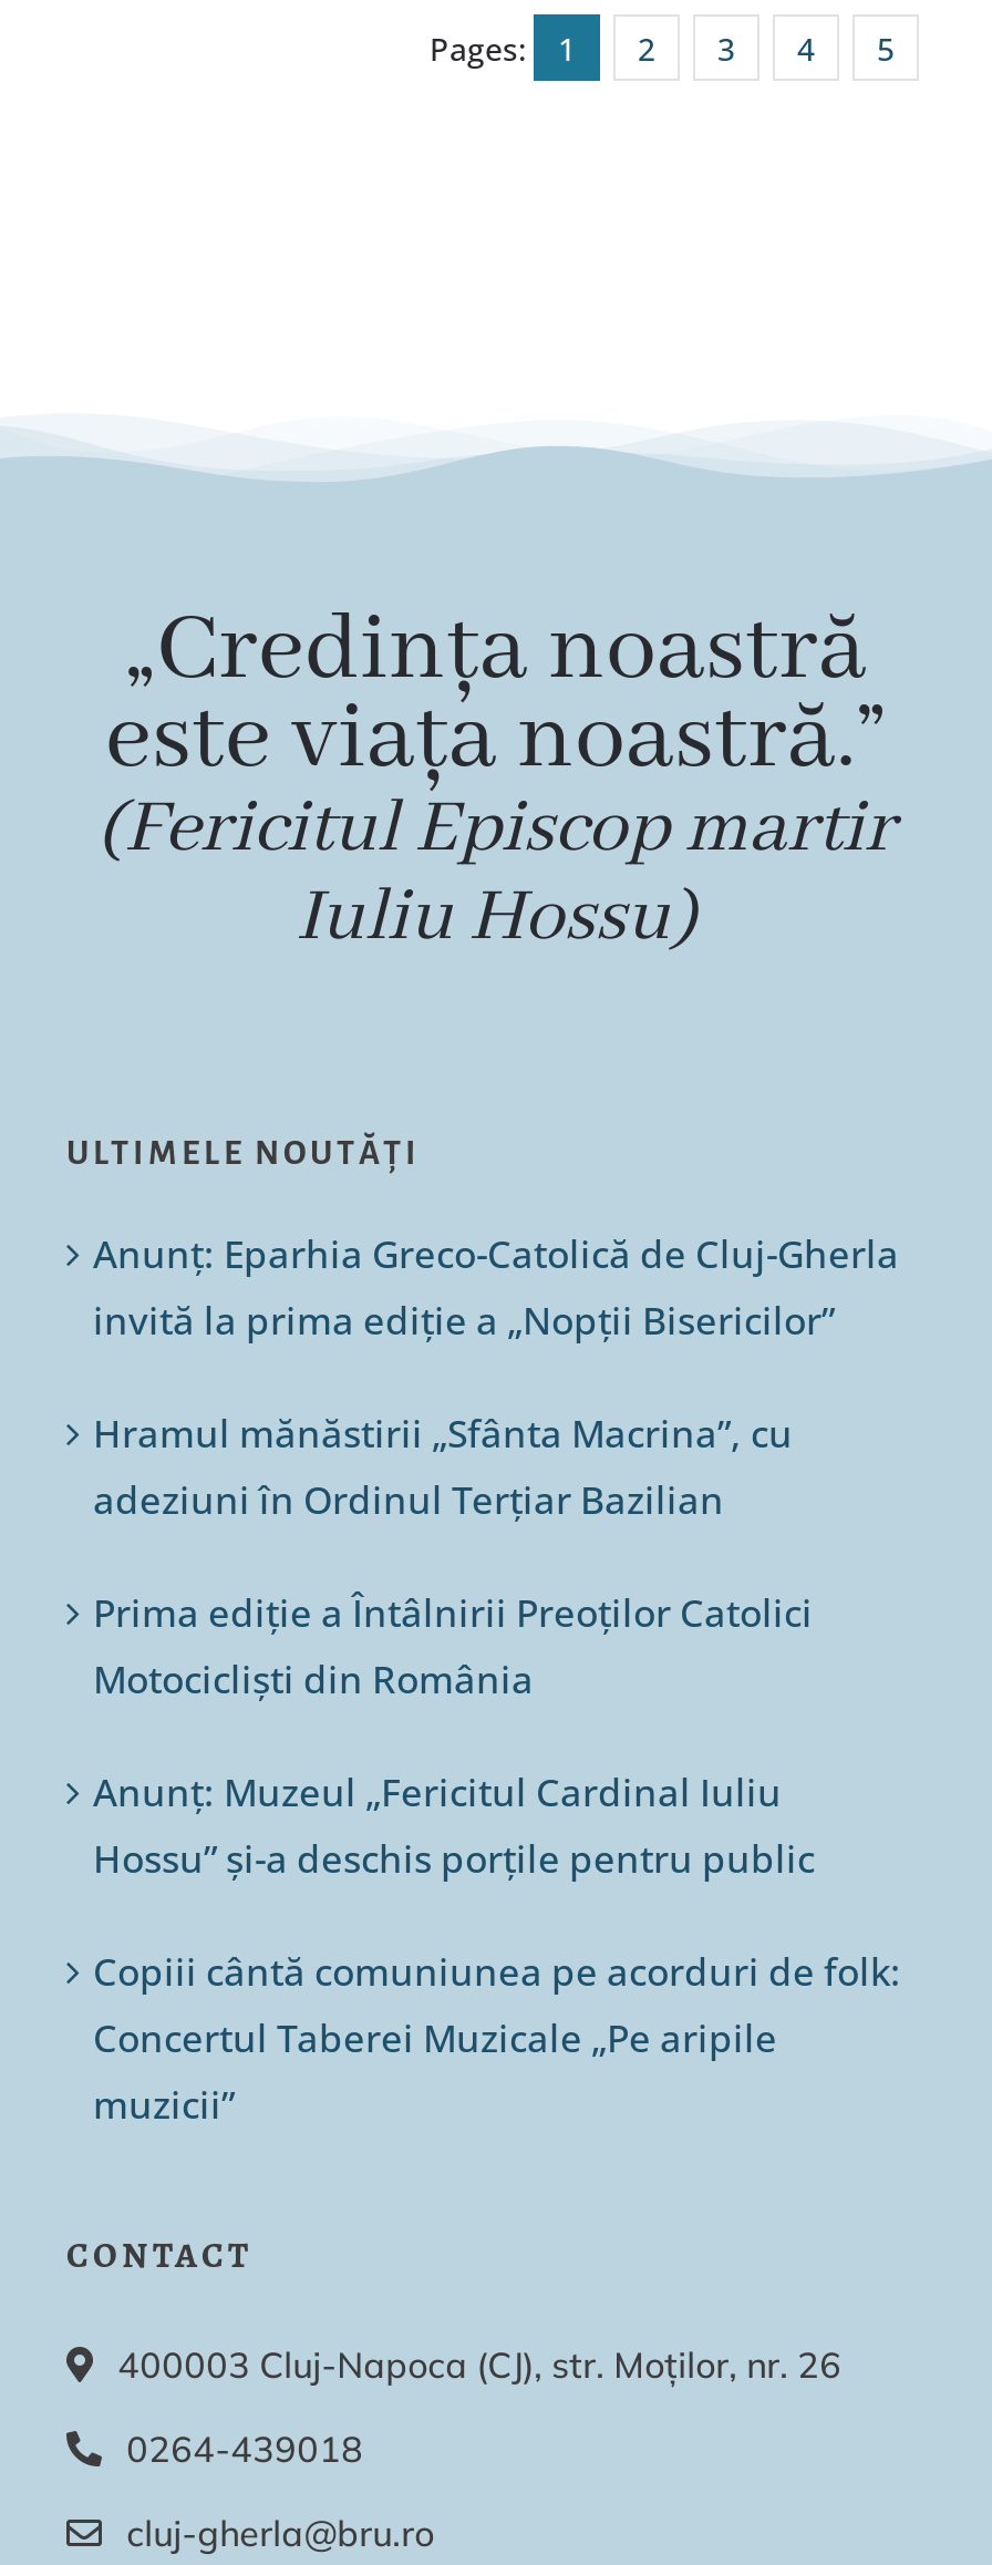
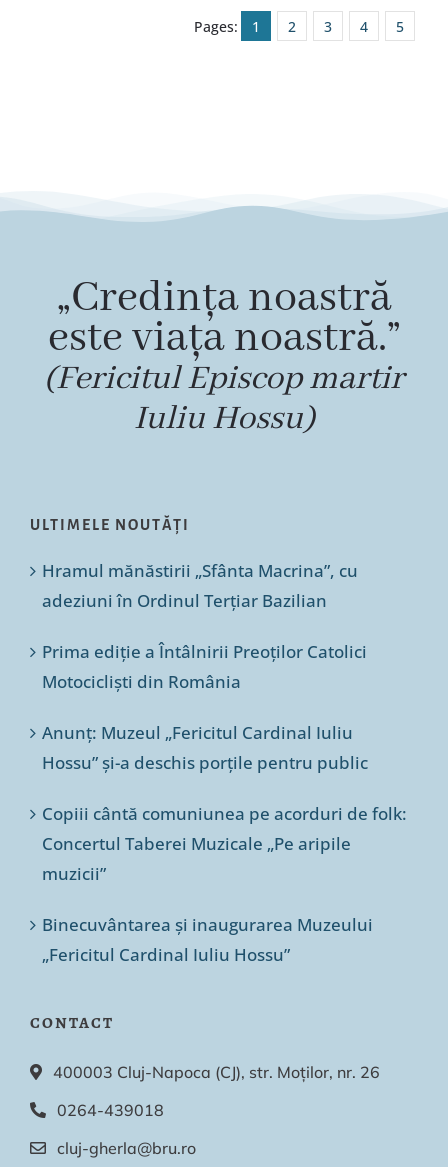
[93,1228,899,1346] Anunț: Eparhia Greco-Catolică de Cluj-Gherla | invită la prima ediție a „Nopții Bisericilor” -> none
moved [93,1408,901,2130] -> [42,559,407,885]: Hramul mănăstirii „Sfânta Macrina”, cu | adeziuni în Ordinul Terțiar Bazilian | Prima ediție a Întâlnirii Preoților Catolici | ... | Concertul Taberei Muzicale „Pe aripile | muzicii”
none -> [42,913,373,966] Binecuvântarea și inaugurarea Muzeului | „Fericitul Cardinal Iuliu Hossu”

